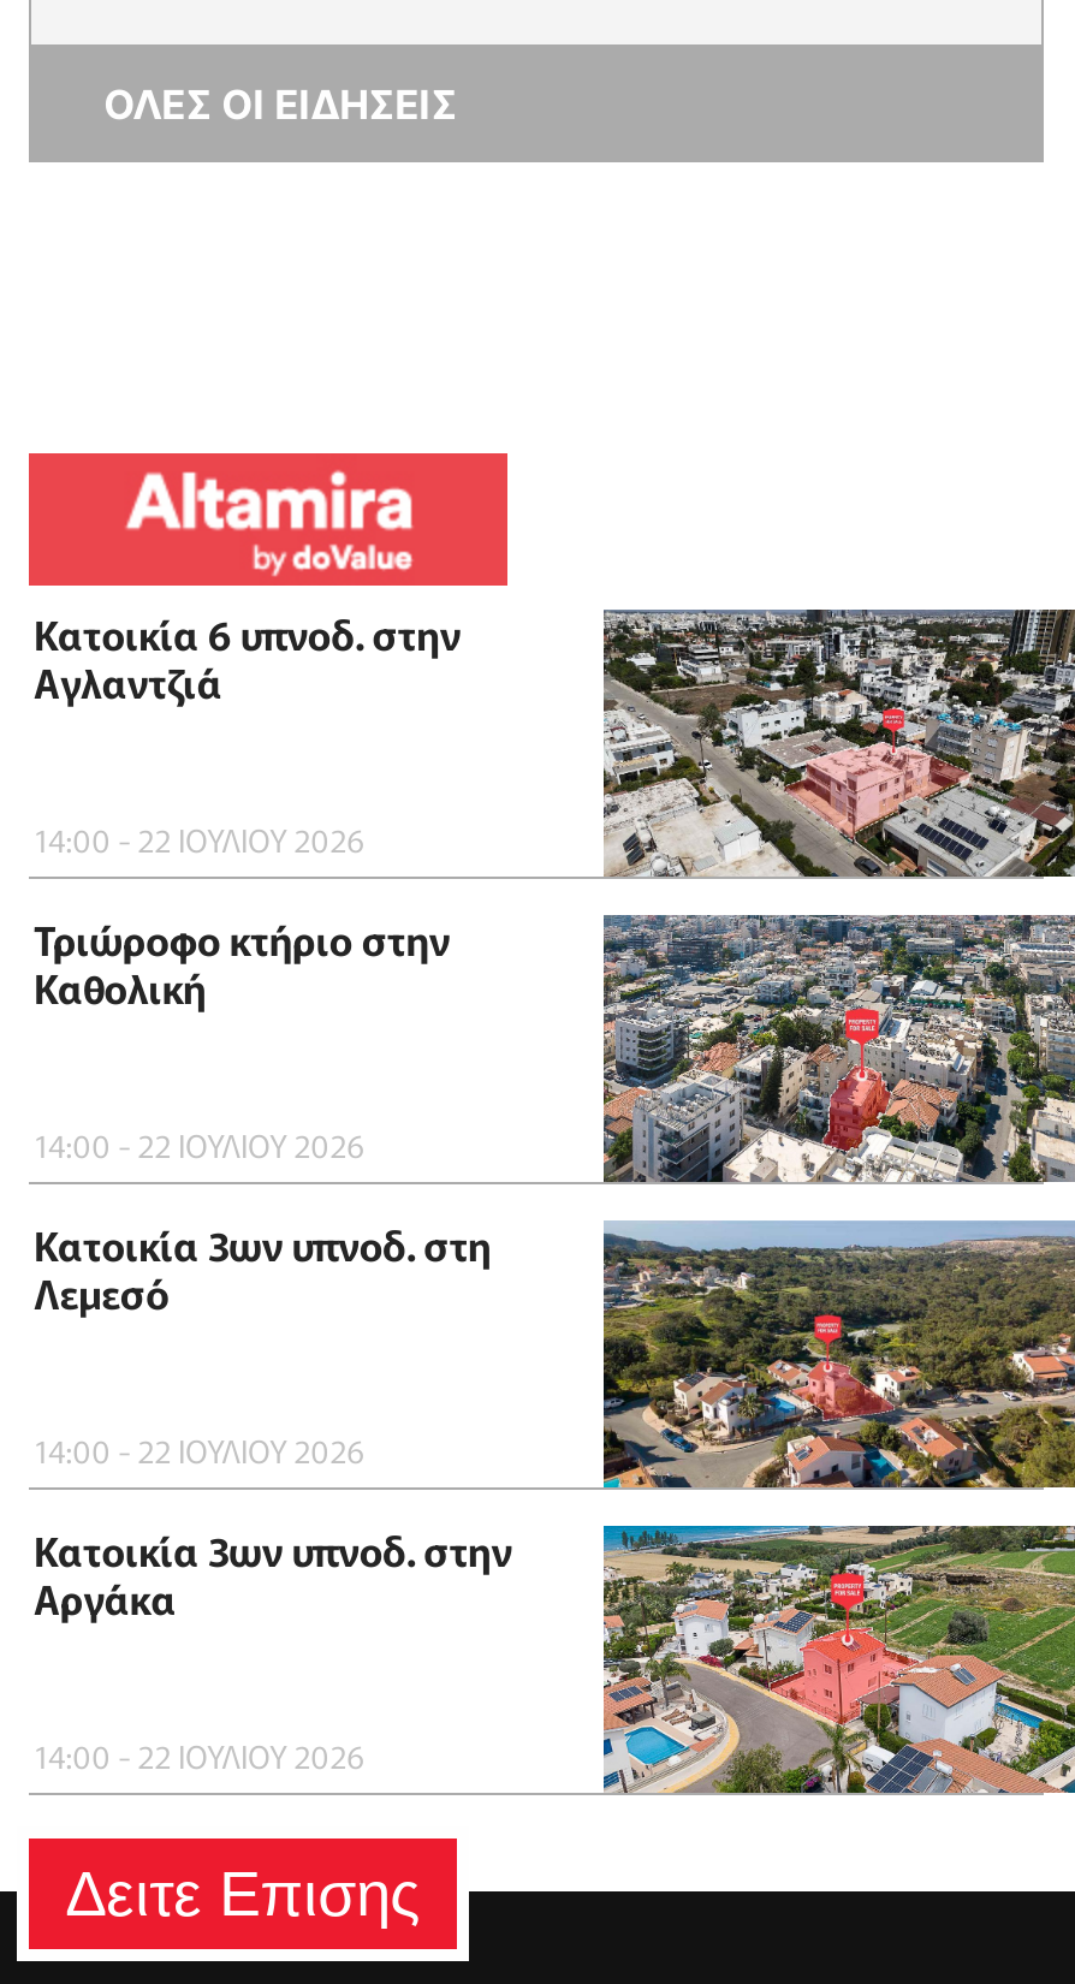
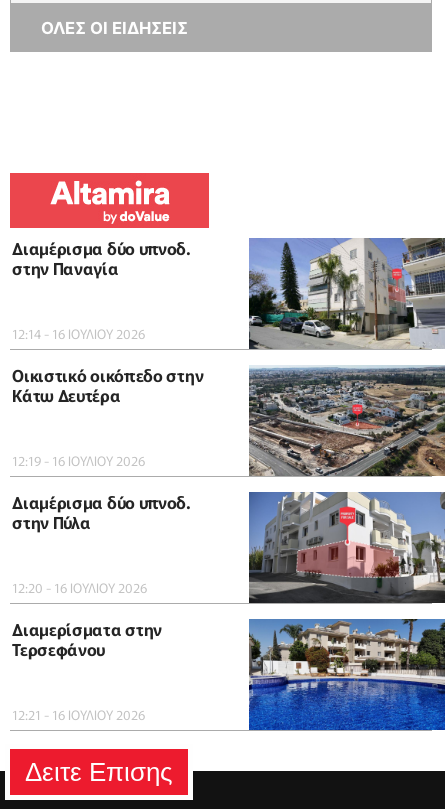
[34,605,461,711] Κατοικία 6 υπνοδ. στην | Αγλαντζιά -> [12,236,190,280] Διαμέρισμα δύο υπνοδ. | στην Παναγία
[601,607,1068,879] [image] -> [248,237,442,350] [image]
[34,817,363,862] 14:00 - 22 ΙΟΥΛΙΟΥ 2026 -> [12,324,145,343] 12:14 - 16 ΙΟΥΛΙΟΥ 2026
[34,910,450,1016] Τριώροφο κτήριο στην | Καθολική -> [12,363,203,407] Οικιστικό οικόπεδο στην | Κάτω Δευτέρα
[601,913,1068,1184] [image] -> [249,365,442,477] [image]
[34,1122,363,1168] 14:00 - 22 ΙΟΥΛΙΟΥ 2026 -> [12,451,145,470] 12:19 - 16 ΙΟΥΛΙΟΥ 2026
[34,1216,491,1321] Κατοικία 3ων υπνοδ. στη | Λεμεσό -> [12,490,190,534] Διαμέρισμα δύο υπνοδ. | στην Πύλα
[601,1220,1068,1490] [image] -> [248,492,442,604] [image]
[34,1427,363,1473] 14:00 - 22 ΙΟΥΛΙΟΥ 2026 -> [12,578,147,597] 12:20 - 16 ΙΟΥΛΙΟΥ 2026
[34,1521,512,1627] Κατοικία 3ων υπνοδ. στην | Αργάκα -> [12,617,162,661] Διαμερίσματα στην | Τερσεφάνου
[601,1523,1068,1795] [image] -> [248,618,442,731] [image]
[34,1732,363,1778] 14:00 - 22 ΙΟΥΛΙΟΥ 2026 -> [12,705,145,724] 12:21 - 16 ΙΟΥΛΙΟΥ 2026

